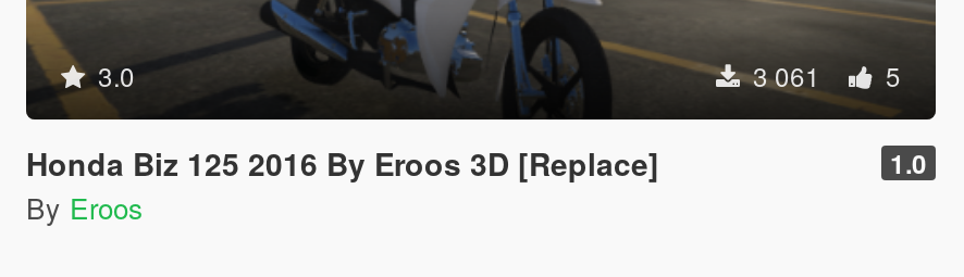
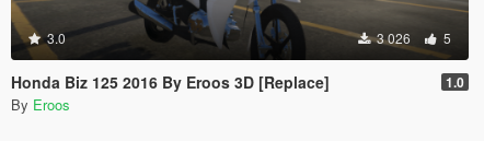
[746,57,901,94] 3 061 5 -> [373,29,451,47] 3 026 5

